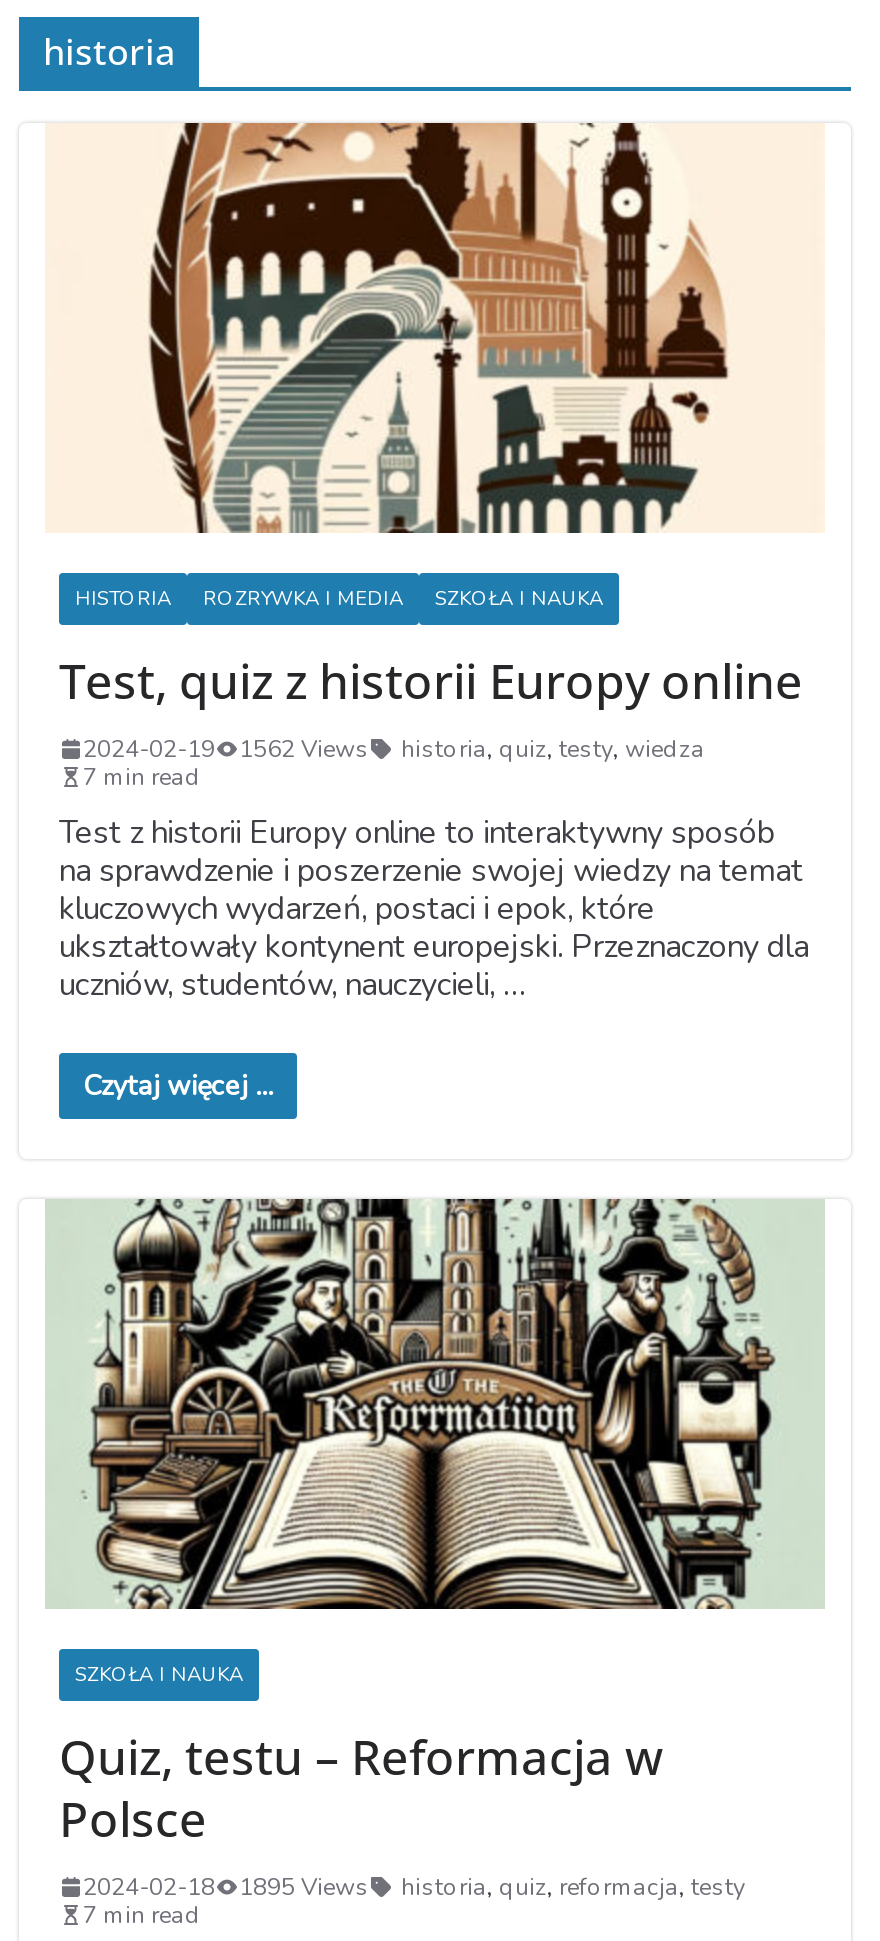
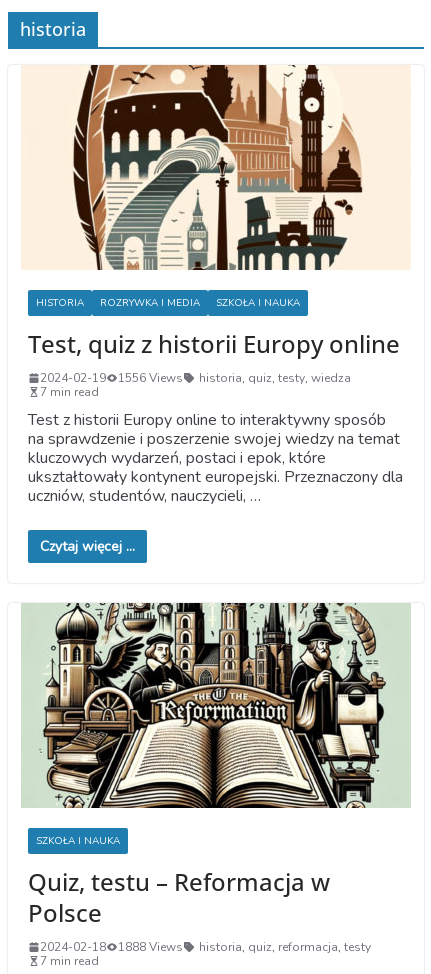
[83,733,705,765] 2024-02-19 1562 Views historia, quiz, testy, wiedza -> [40,370,351,386] 2024-02-19 1556 Views historia, quiz, testy, wiedza
[83,1871,745,1903] 2024-02-18 1895 Views historia, quiz, reformacja, testy -> [40,939,371,955] 2024-02-18 1888 Views historia, quiz, reformacja, testy

